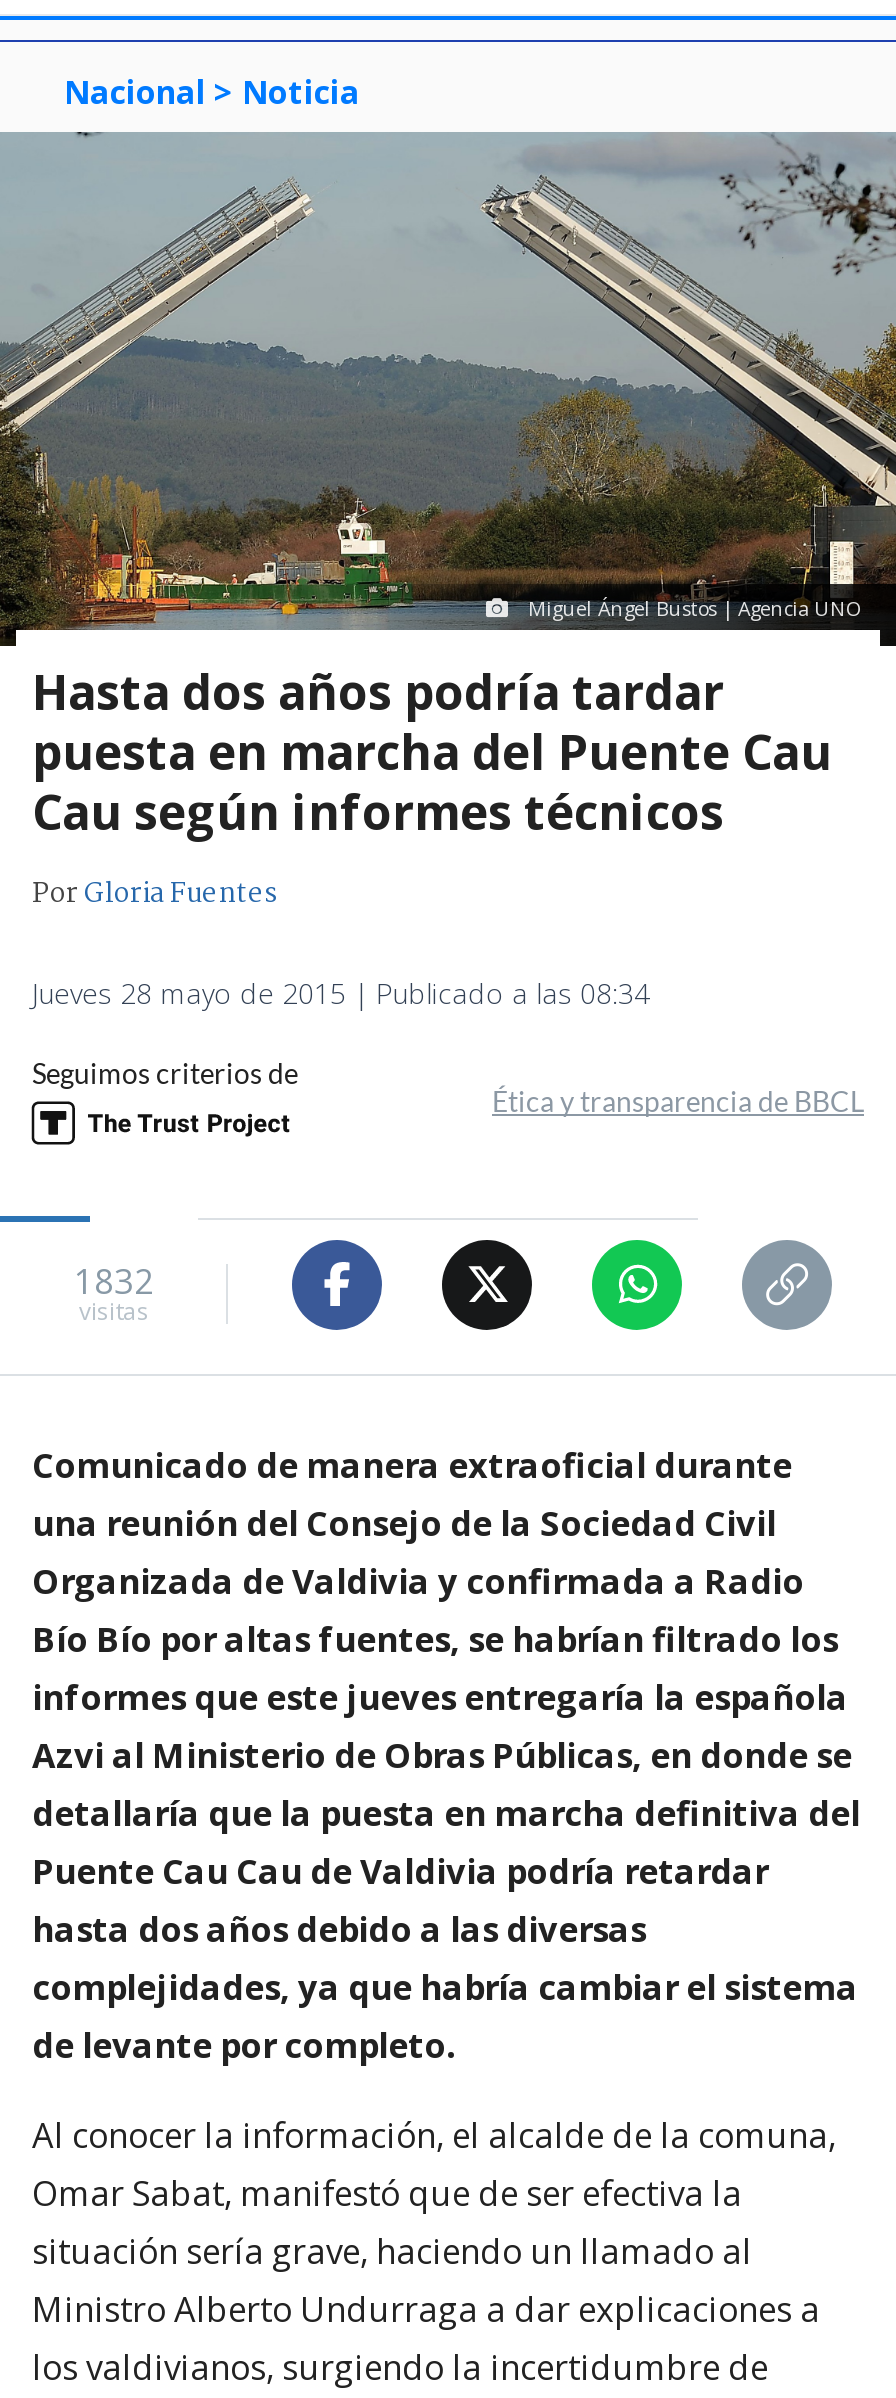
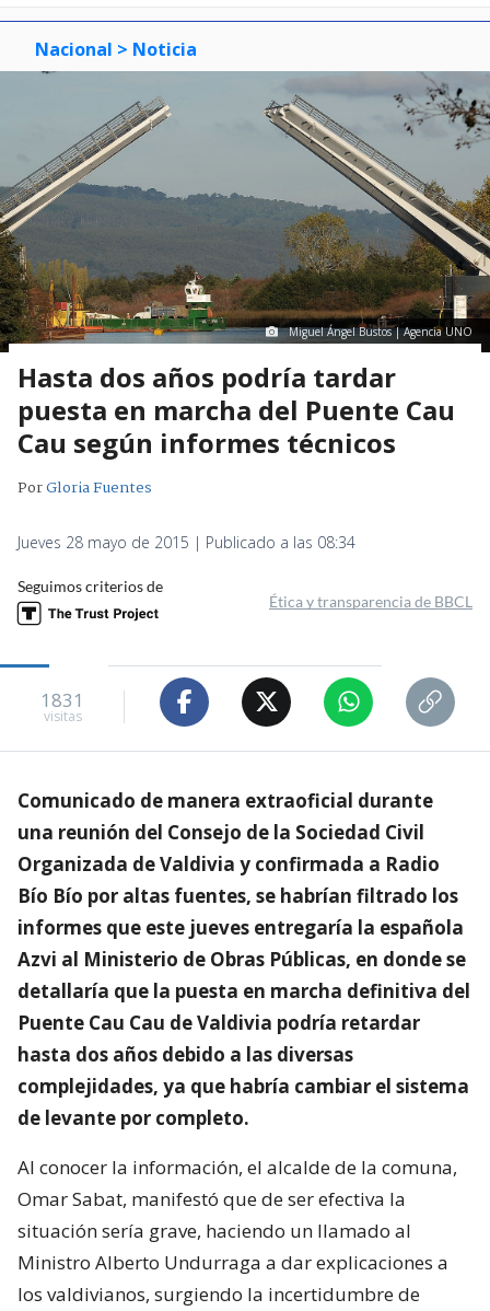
[74,1259,154,1305] 1832 -> [40,688,84,713] 1831

